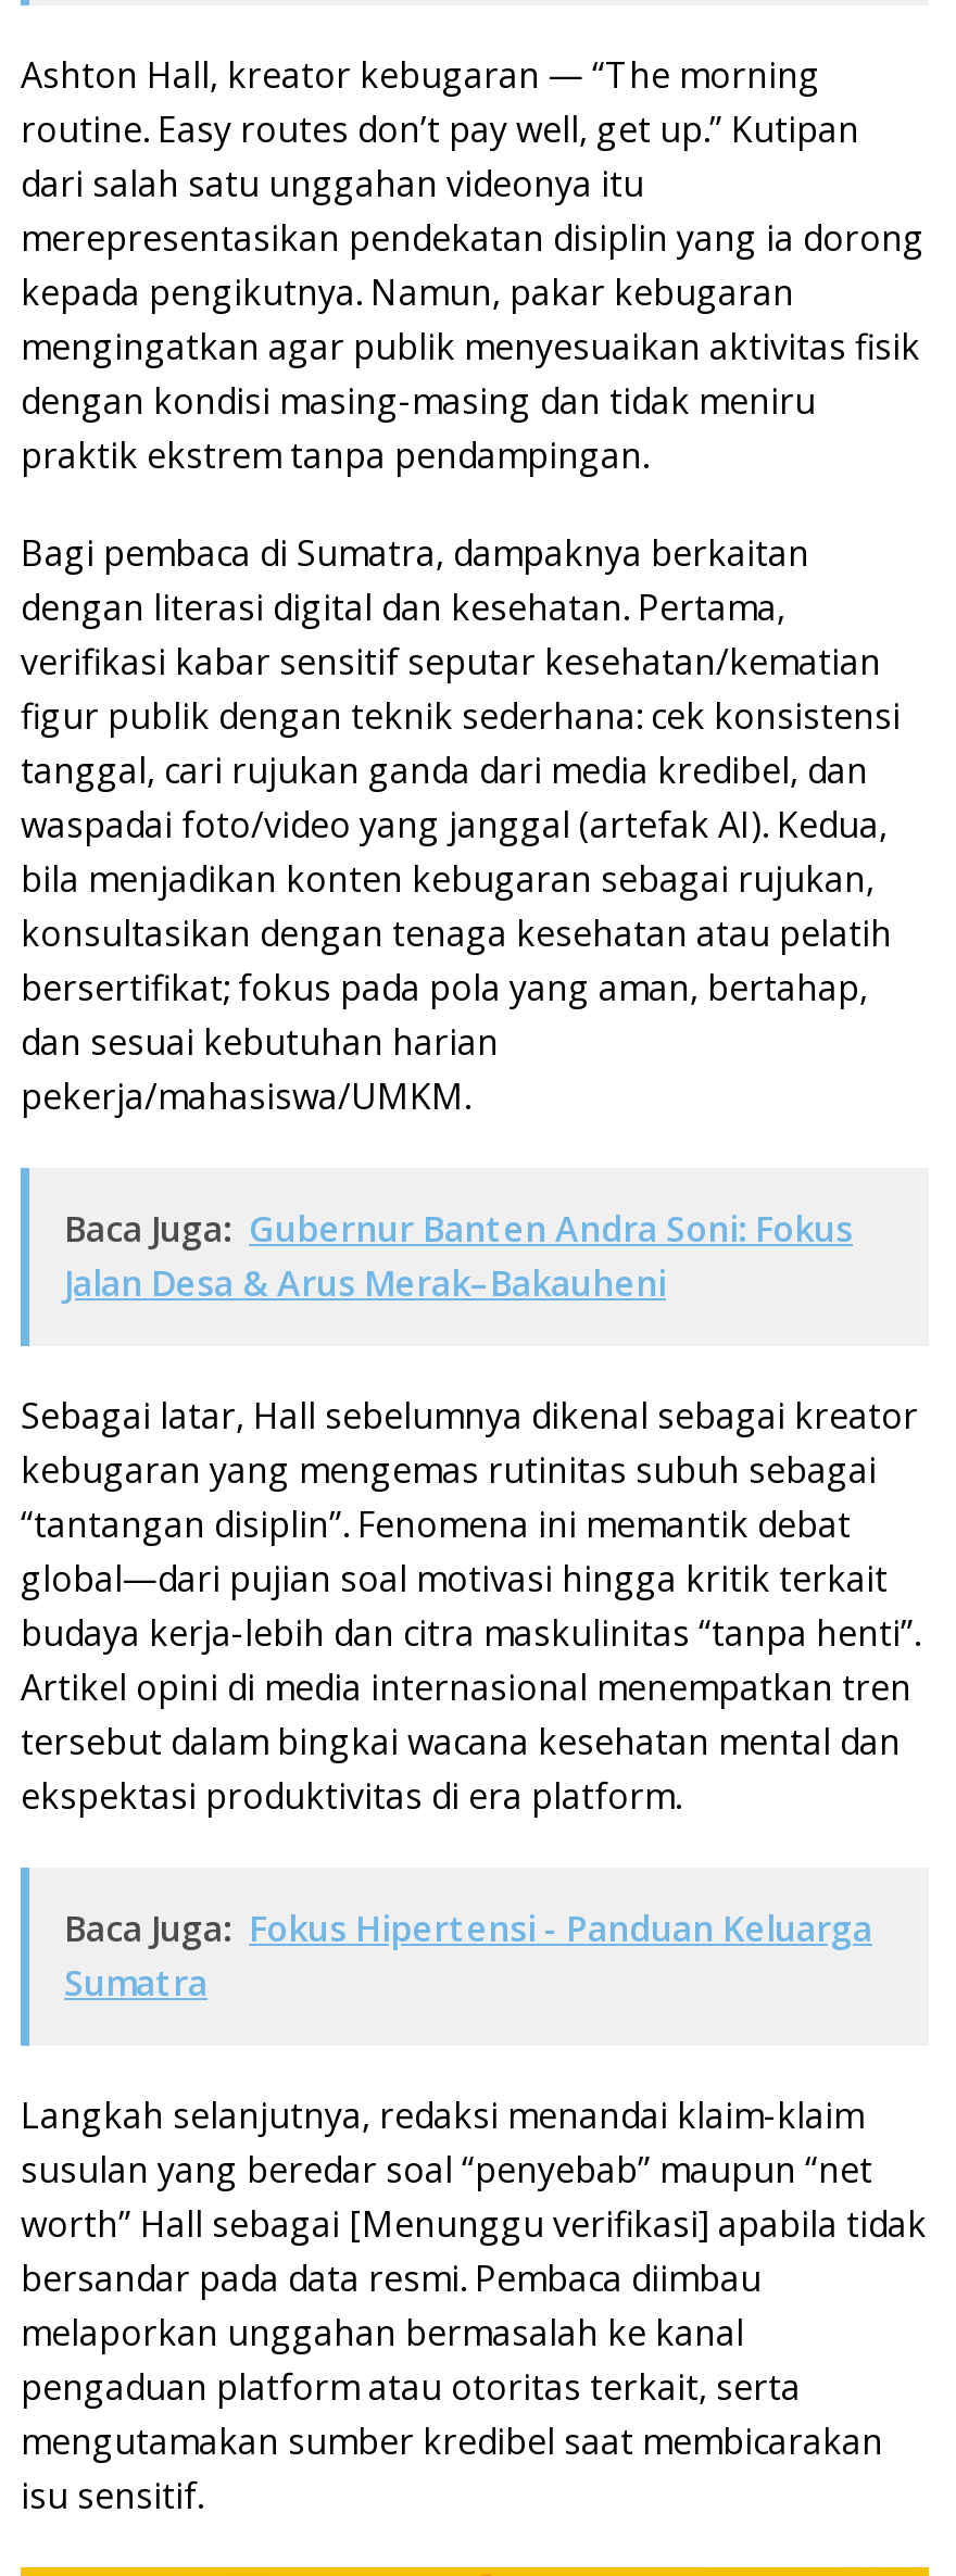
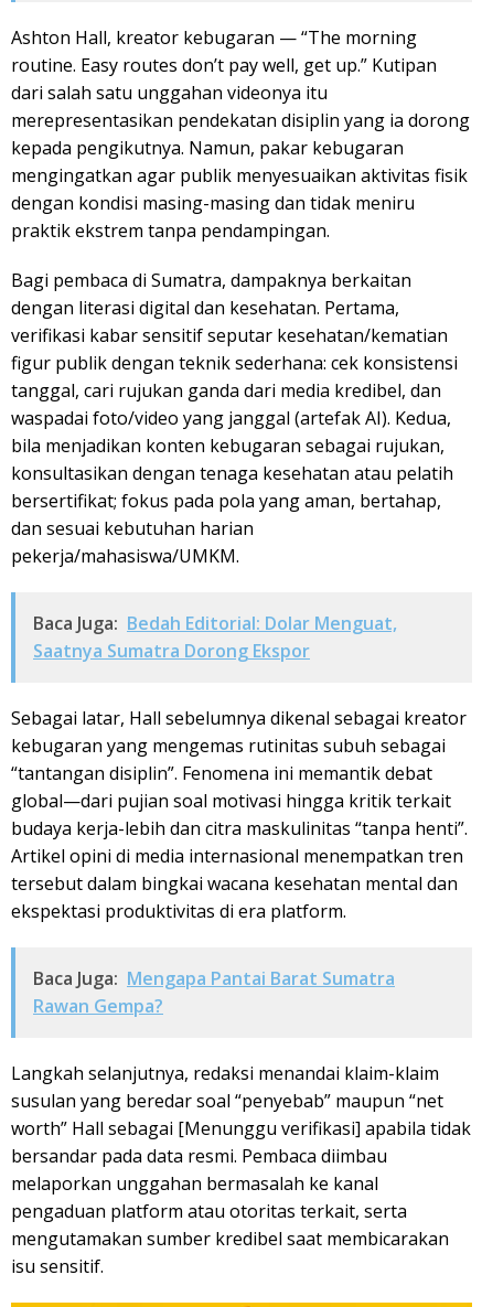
[64,1205,853,1307] Baca Juga: Gubernur Banten Andra Soni: Fokus | Jalan Desa & Arus Merak–Bakauheni -> [33,611,397,663] Baca Juga: Bedah Editorial: Dolar Menguat, | Saatnya Sumatra Dorong Ekspor
[64,1905,872,2007] Baca Juga: Fokus Hipertensi - Panduan Keluarga | Sumatra -> [33,966,395,1018] Baca Juga: Mengapa Pantai Barat Sumatra | Rawan Gempa?

